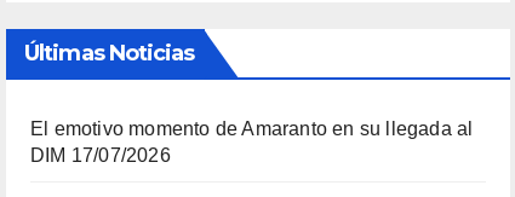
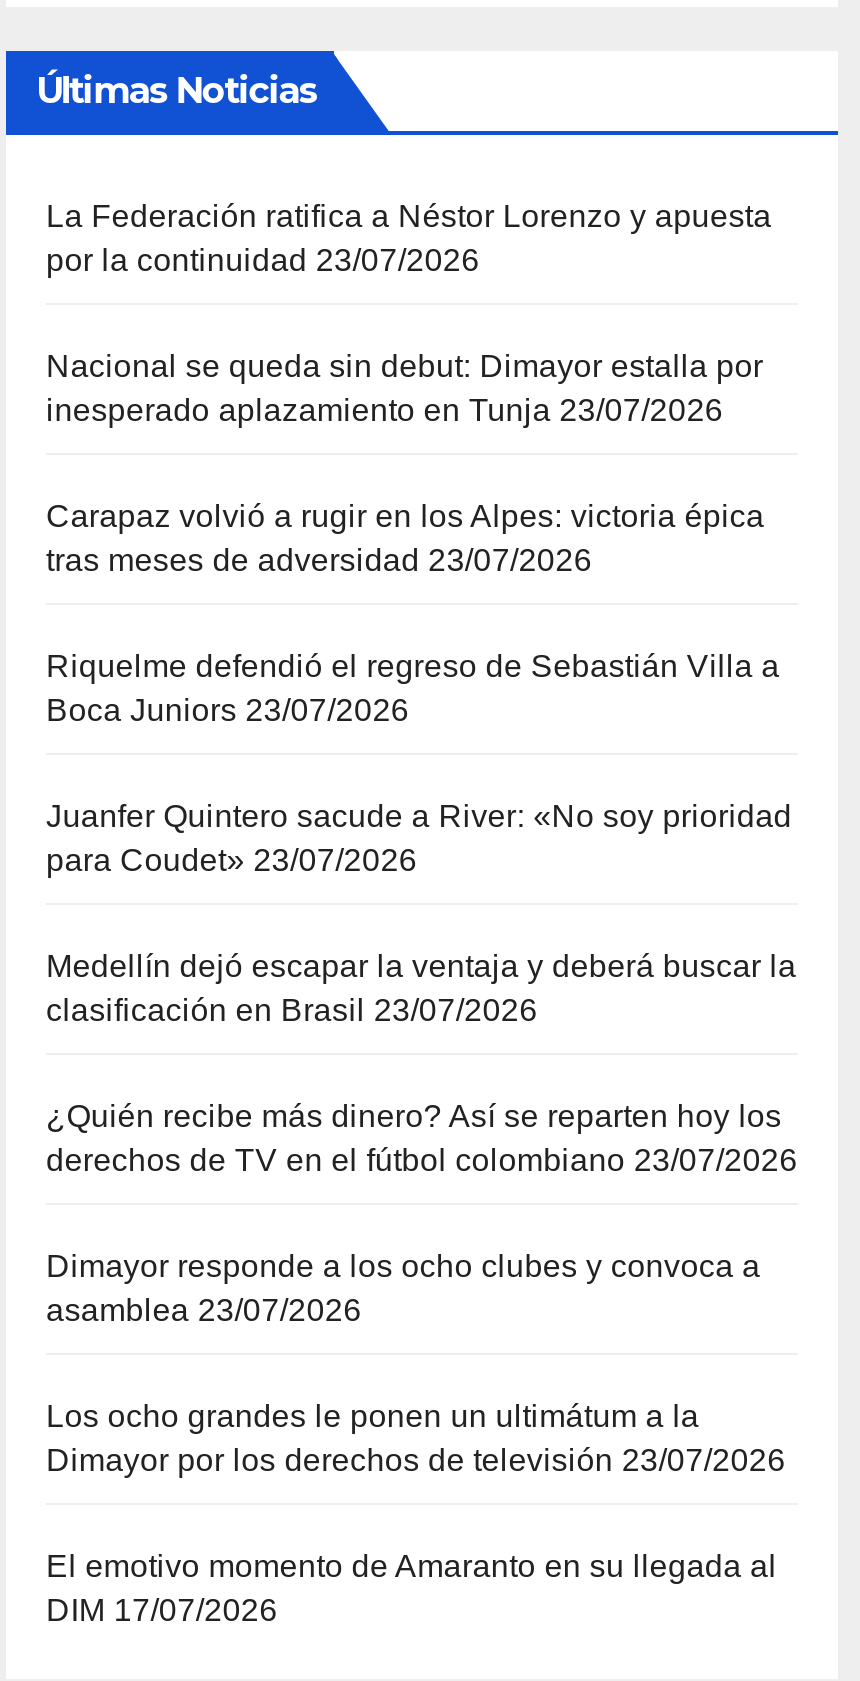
none -> [46,199,798,1477] La Federación ratifica a Néstor Lorenzo y apuesta | por la continuidad 23/07/2026 | Nacional se queda sin debut: Dimayor estalla por | inesperado aplazamiento en Tunja 23/07/2026 | Carapaz volvió a rugir en los Alpes: victoria épica | tras meses de adversidad 23/07/2026 | Riquelme defendió el regreso de Sebastián Villa a | Boca Juniors 23/07/2026 | Juanfer Quintero sacude a River: «No soy prioridad | para Coudet» 23/07/2026 | Medellín dejó escapar la ventaja y deberá buscar la | clasificación en Brasil 23/07/2026 | ¿Quién recibe más dinero? Así se reparten hoy los | derechos de TV en el fútbol colombiano 23/07/2026 | Dimayor responde a los ocho clubes y convoca a | asamblea 23/07/2026 | Los ocho grandes le ponen un ultimátum a la | Dimayor por los derechos de televisión 23/07/2026

